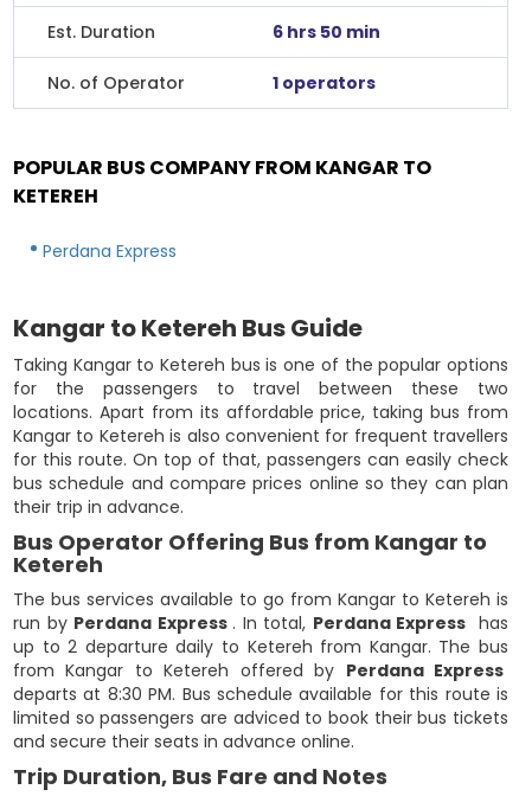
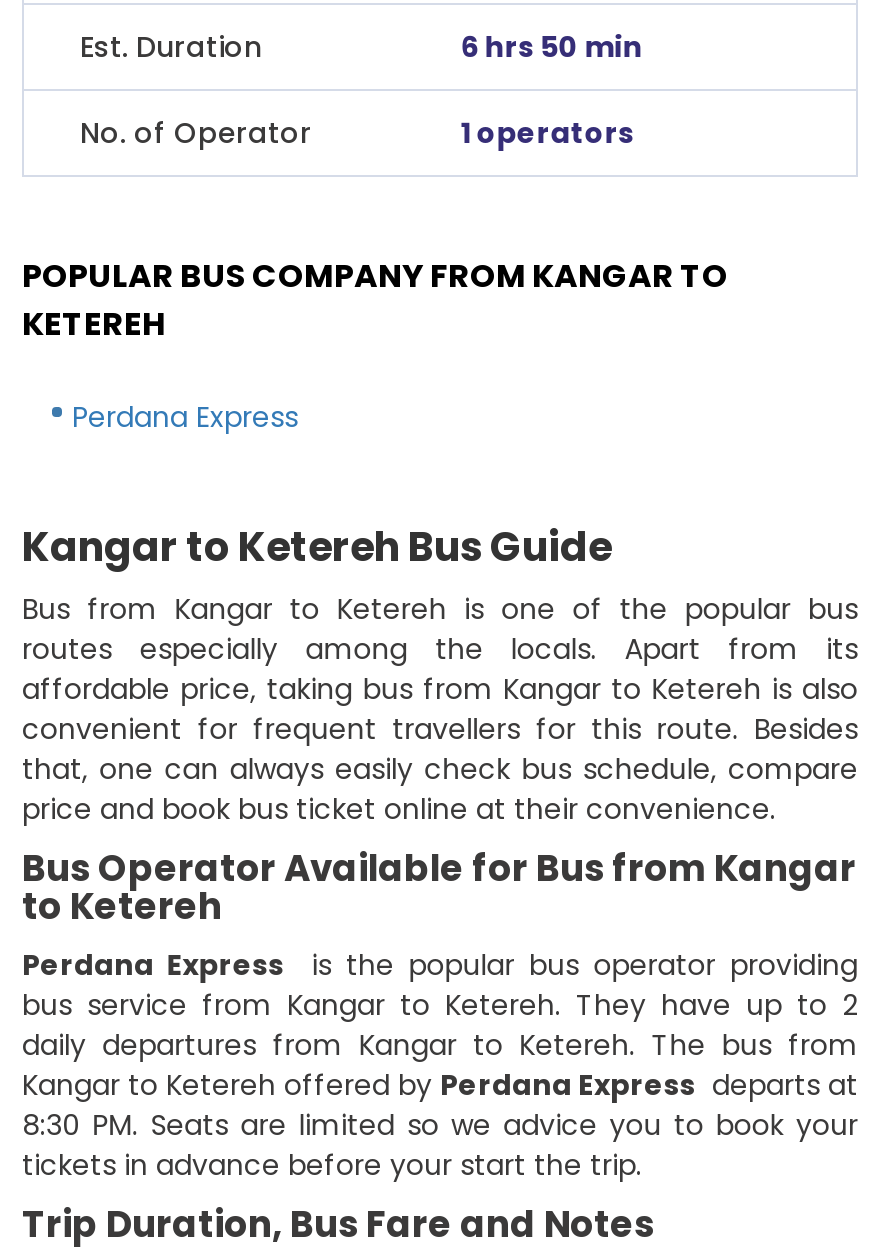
[13,353,508,753] Taking Kangar to Ketereh bus is one of the popular options | for the passengers to travel between these two | locations. Apart from its affordable price, taking bus from | Kangar to Ketereh is also convenient for frequent travellers | for this route. On top of that, passengers can easily check | bus schedule and compare prices online so they can plan | their trip in advance. | Bus Operator Offering Bus from Kangar to | Ketereh | The bus services available to go from Kangar to Ketereh is | run by Perdana Express . In total, Perdana Express has | up to 2 departure daily to Ketereh from Kangar. The bus | from Kangar to Ketereh offered by Perdana Express | departs at 8:30 PM. Bus schedule available for this route is | limited so passengers are adviced to book their bus tickets | and secure their seats in advance online. -> [22,588,858,1184] Bus from Kangar to Ketereh is one of the popular bus | routes especially among the locals. Apart from its | affordable price, taking bus from Kangar to Ketereh is also | convenient for frequent travellers for this route. Besides | that, one can always easily check bus schedule, compare | price and book bus ticket online at their convenience. | Bus Operator Available for Bus from Kangar | to Ketereh | Perdana Express is the popular bus operator providing | bus service from Kangar to Ketereh. They have up to 2 | daily departures from Kangar to Ketereh. The bus from | Kangar to Ketereh offered by Perdana Express departs at | 8:30 PM. Seats are limited so we advice you to book your | tickets in advance before your start the trip.

